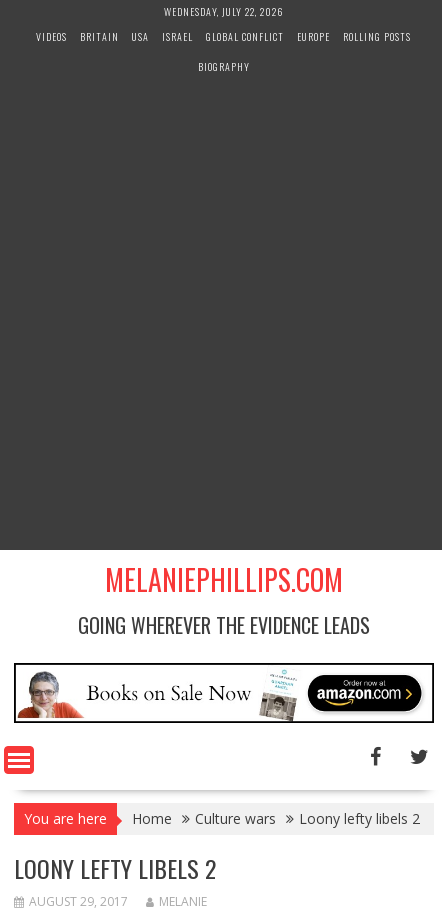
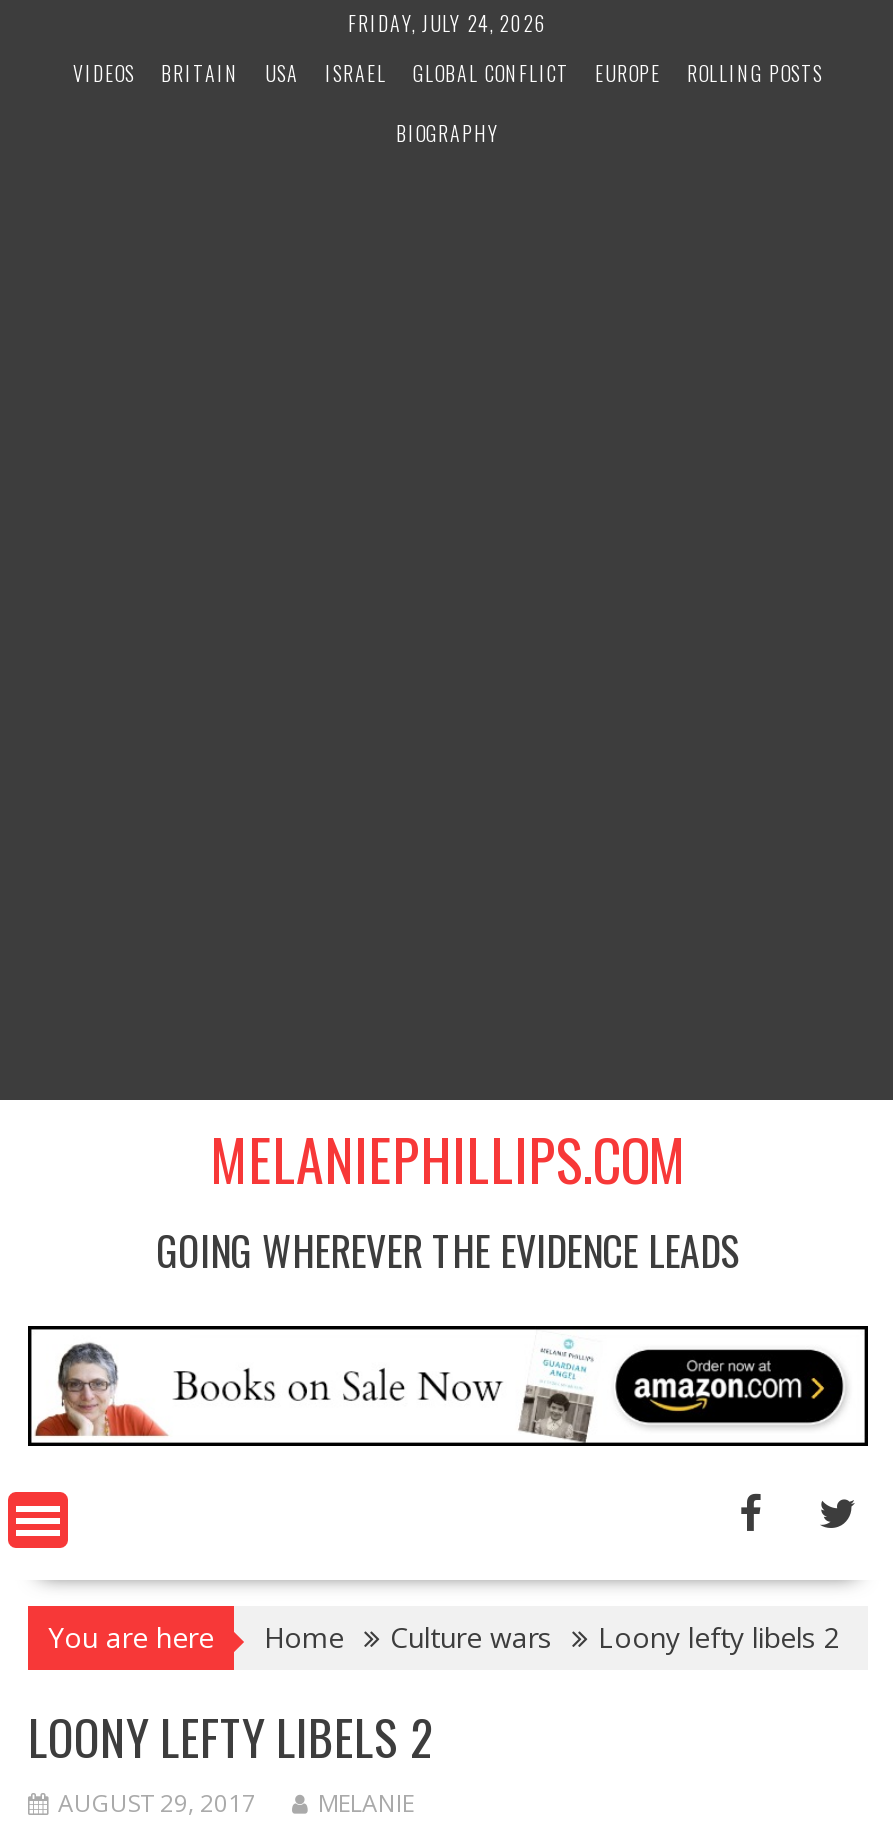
[164,4,284,19] WEDNESDAY, JULY 22, 2026 -> [348,8,548,38] FRIDAY, JULY 24, 2026

